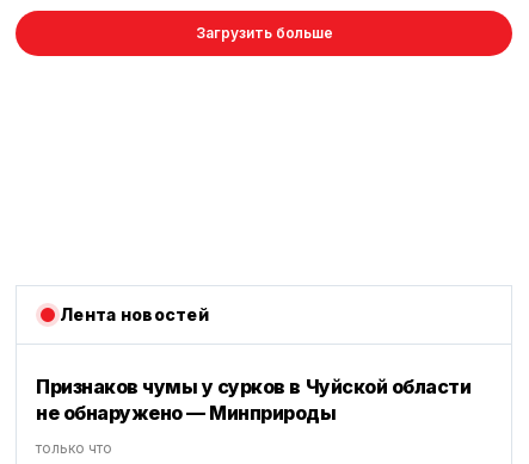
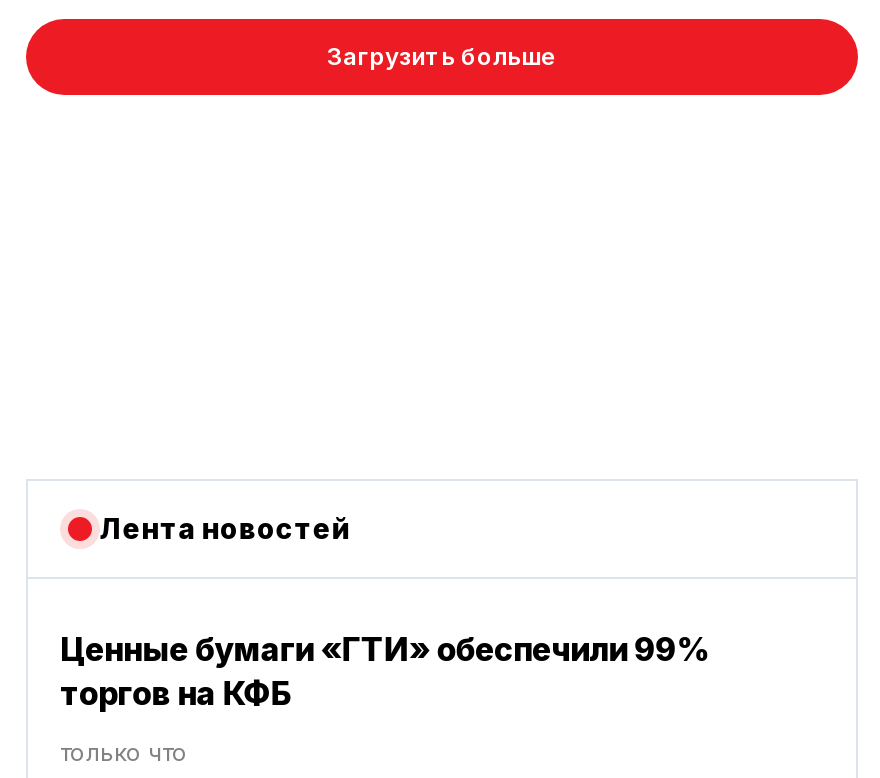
[36,375,471,425] Признаков чумы у сурков в Чуйской области | не обнаружено — Минприроды -> [60,629,707,713] Ценные бумаги «ГТИ» обеспечили 99% | торгов на КФБ

